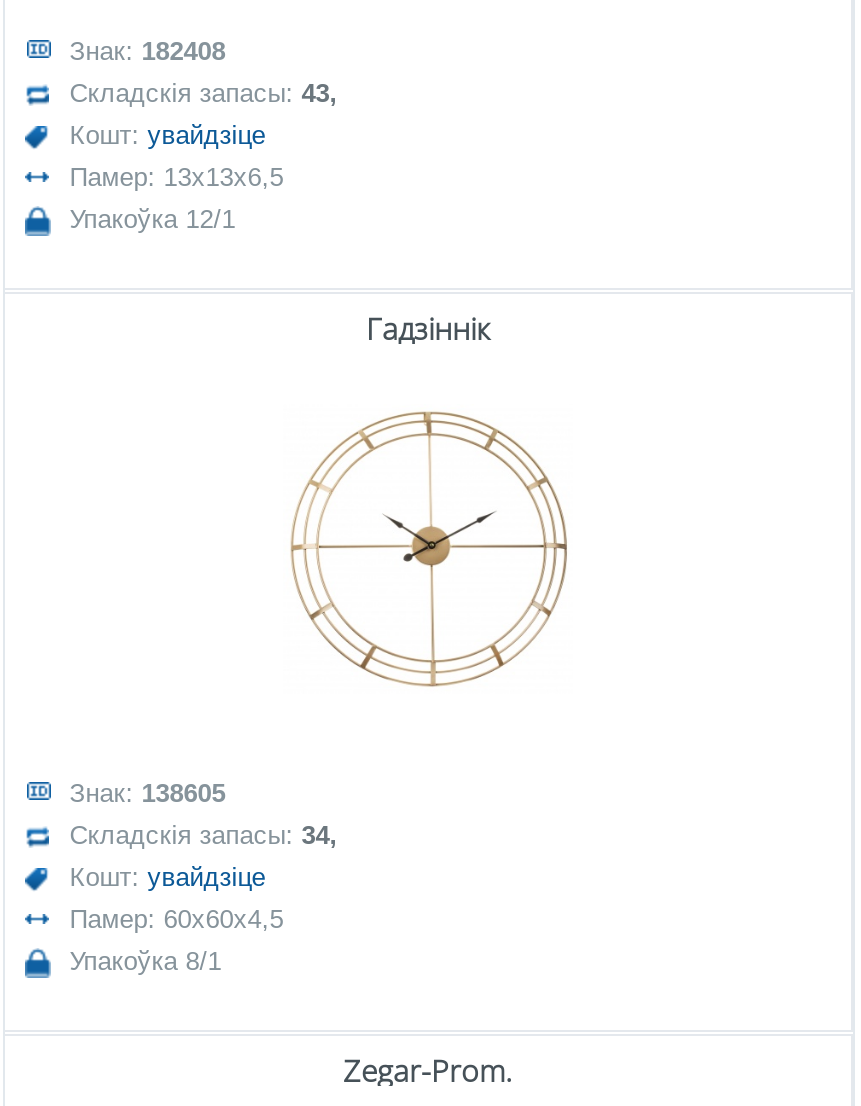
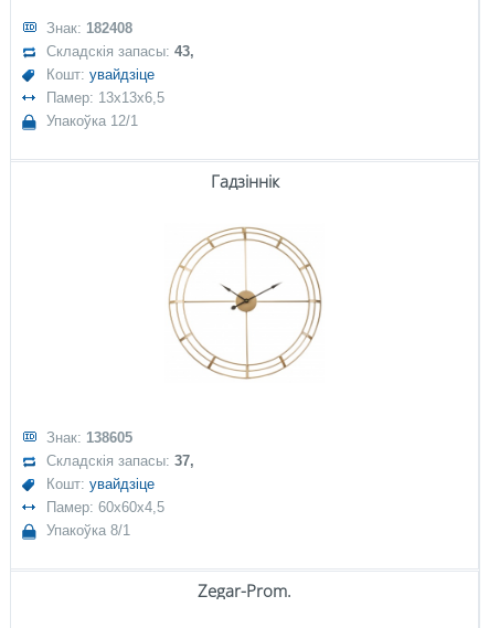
[69,820,337,850] Складскія запасы: 34, -> [47,453,194,469] Складскія запасы: 37,

